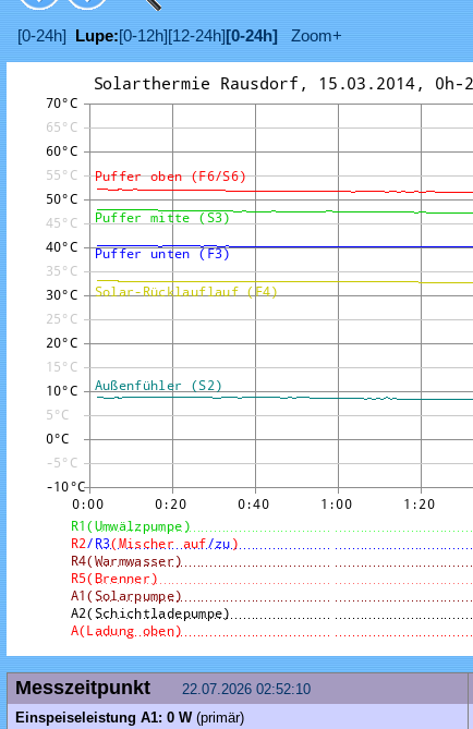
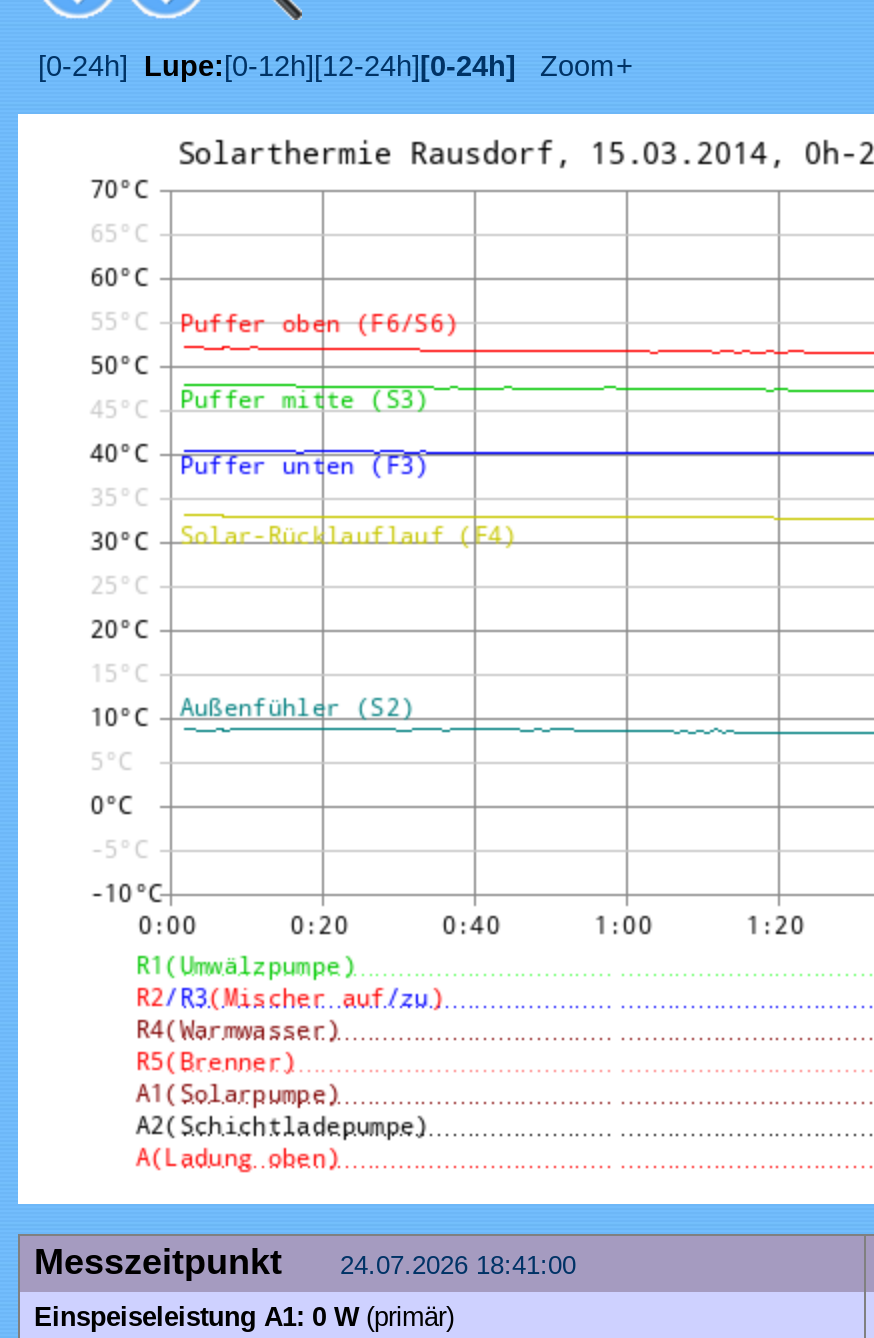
[15,676,315,698] Messzeitpunkt 22.07.2026 02:52:10 -> [34,1241,584,1281] Messzeitpunkt 24.07.2026 18:41:00

